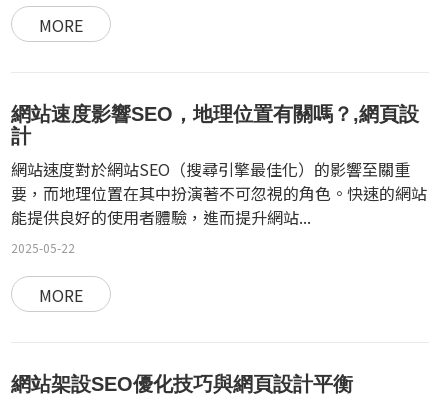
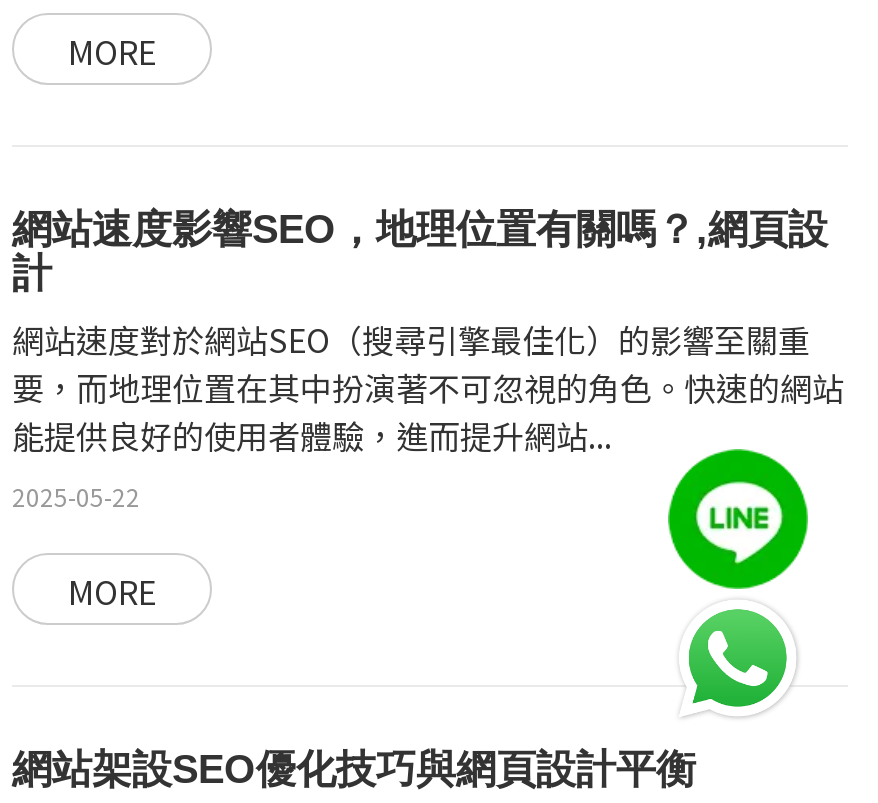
none -> [666,447,810,591] [image]
none -> [686,607,788,709] [image]

